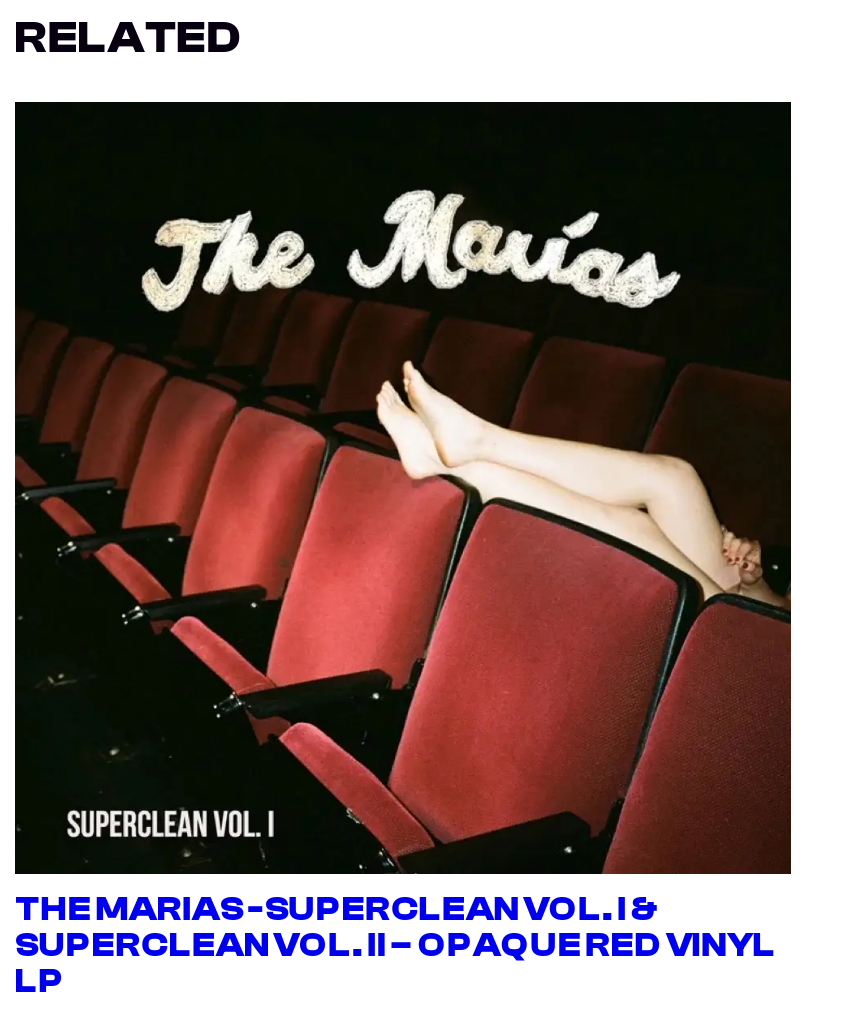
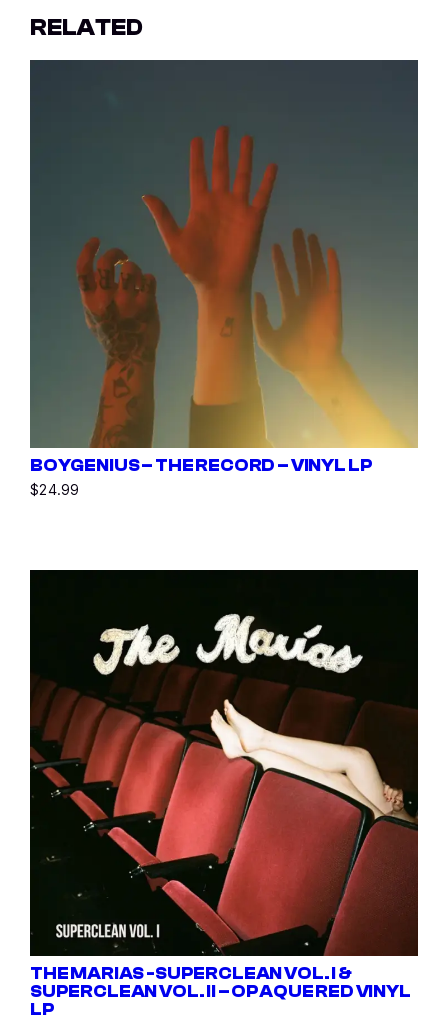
none -> [30,60,418,498] [image] | BOYGENIUS – THE RECORD – VINYL LP | $24.99

